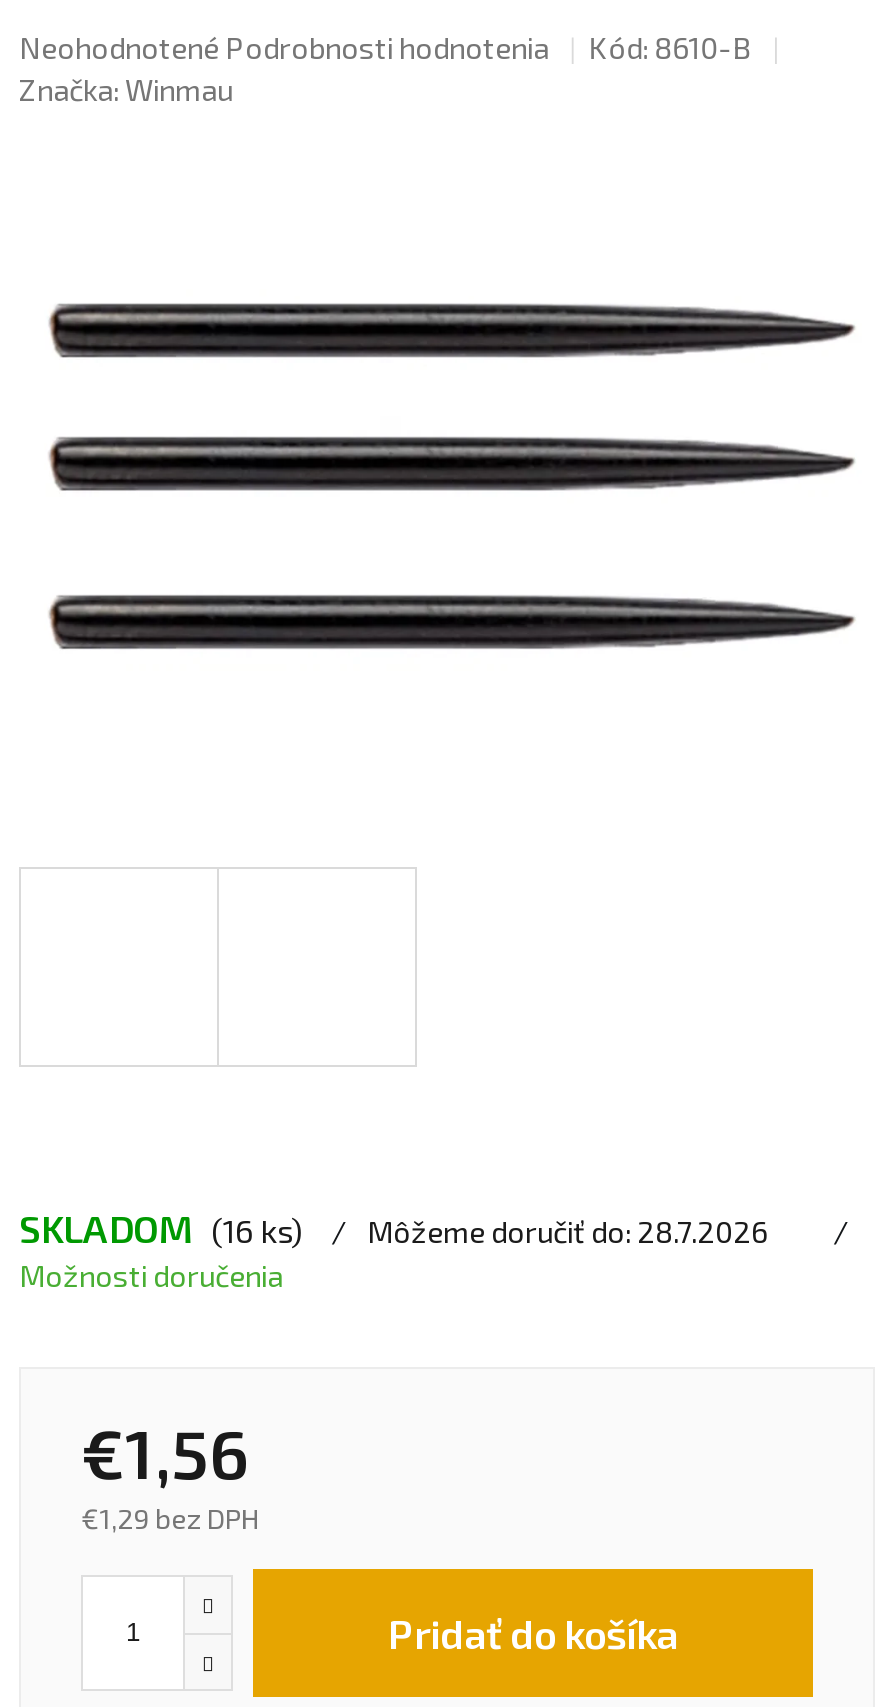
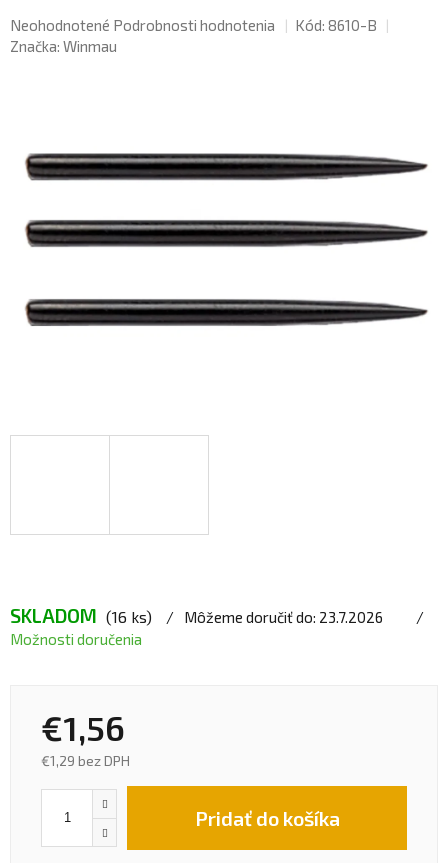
[367,1213,773,1249] Môžeme doručiť do: 28.7.2026 -> [184,608,386,626] Môžeme doručiť do: 23.7.2026

